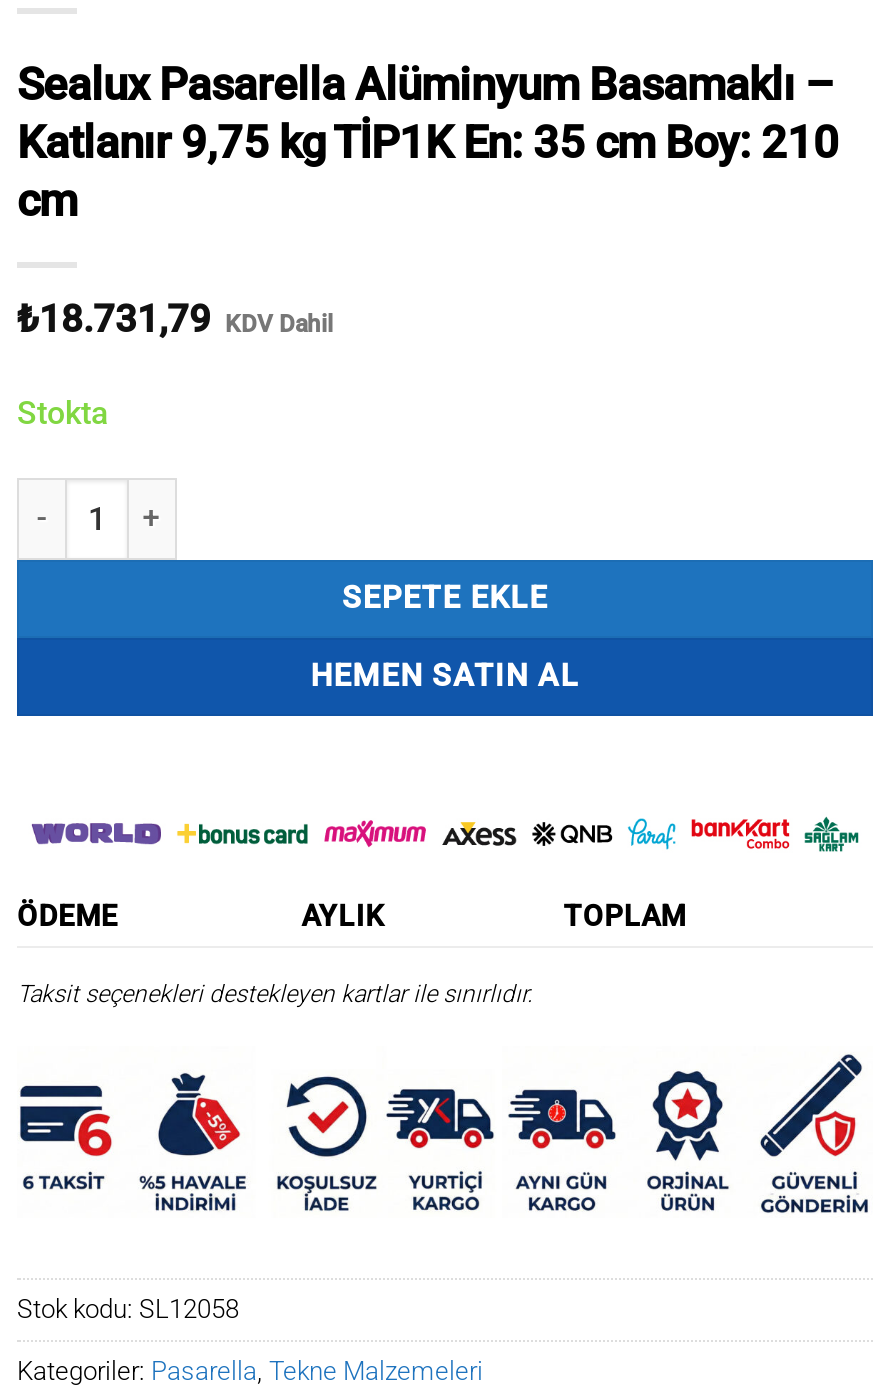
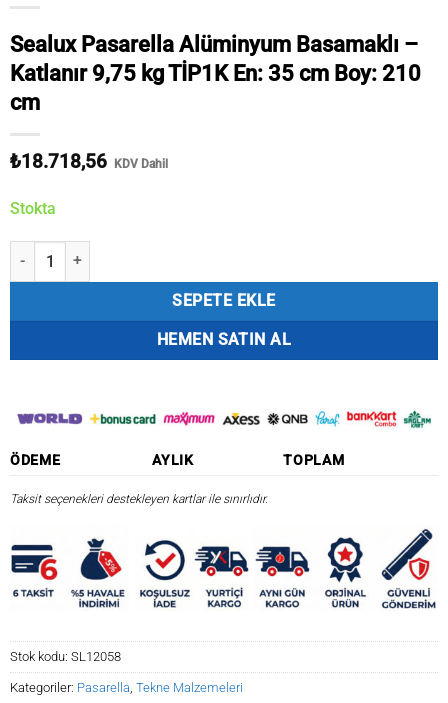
[17,295,211,341] ₺18.731,79 -> [10,150,107,173] ₺18.718,56

